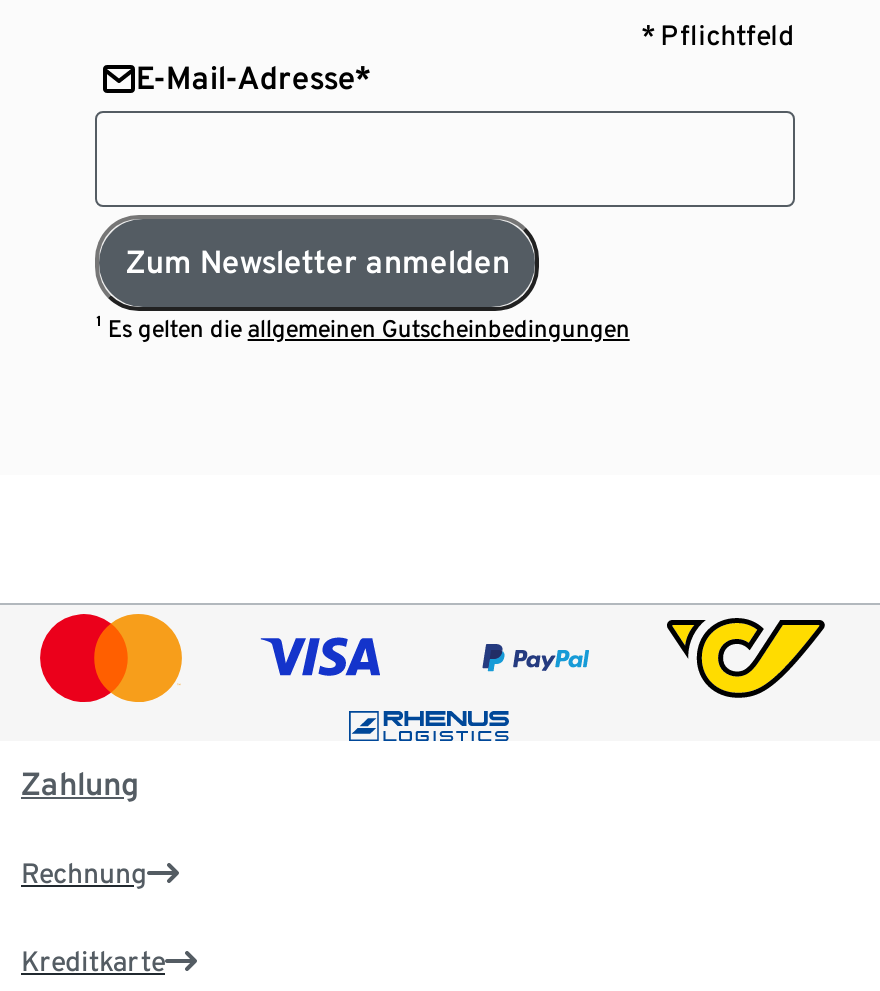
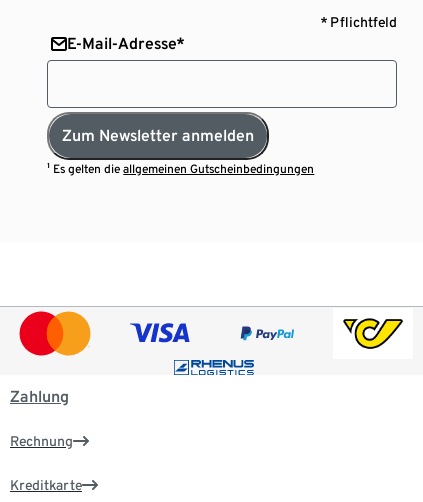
[665,615,827,701] [image] -> [333,313,412,354] [image]

